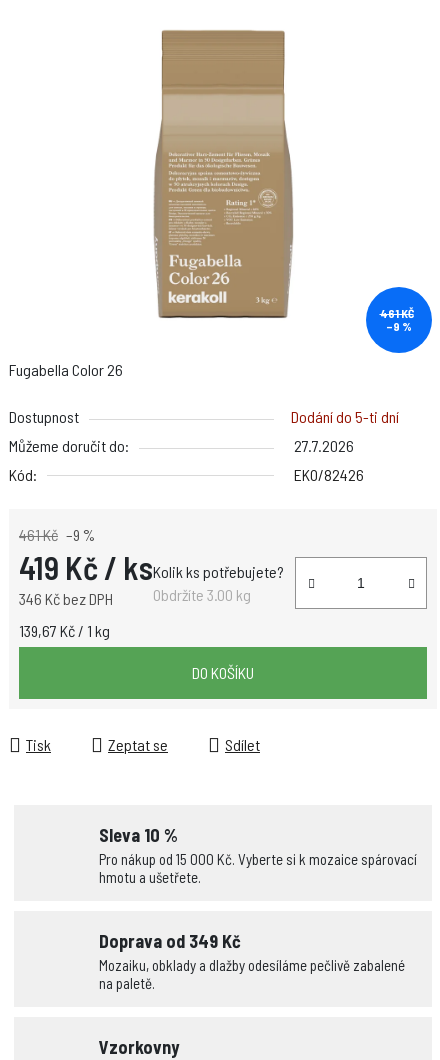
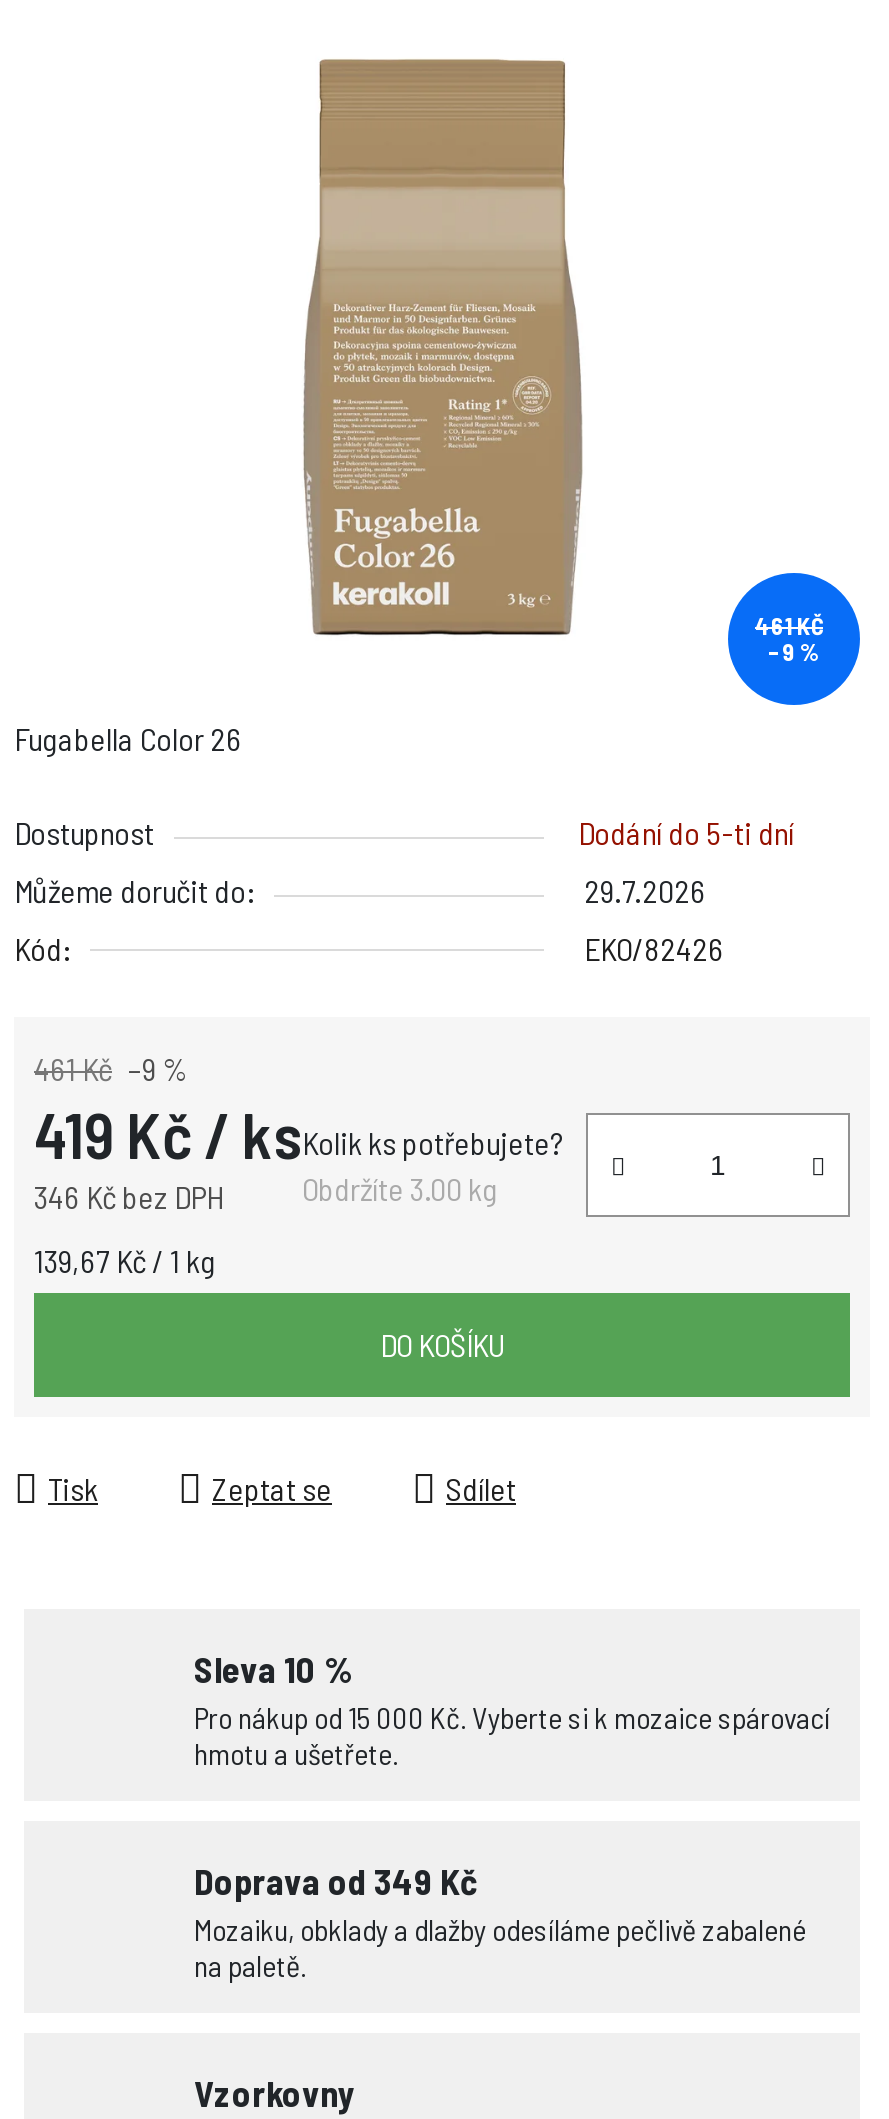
[294,436,354,455] 27.7.2026 -> [584,871,706,909] 29.7.2026

